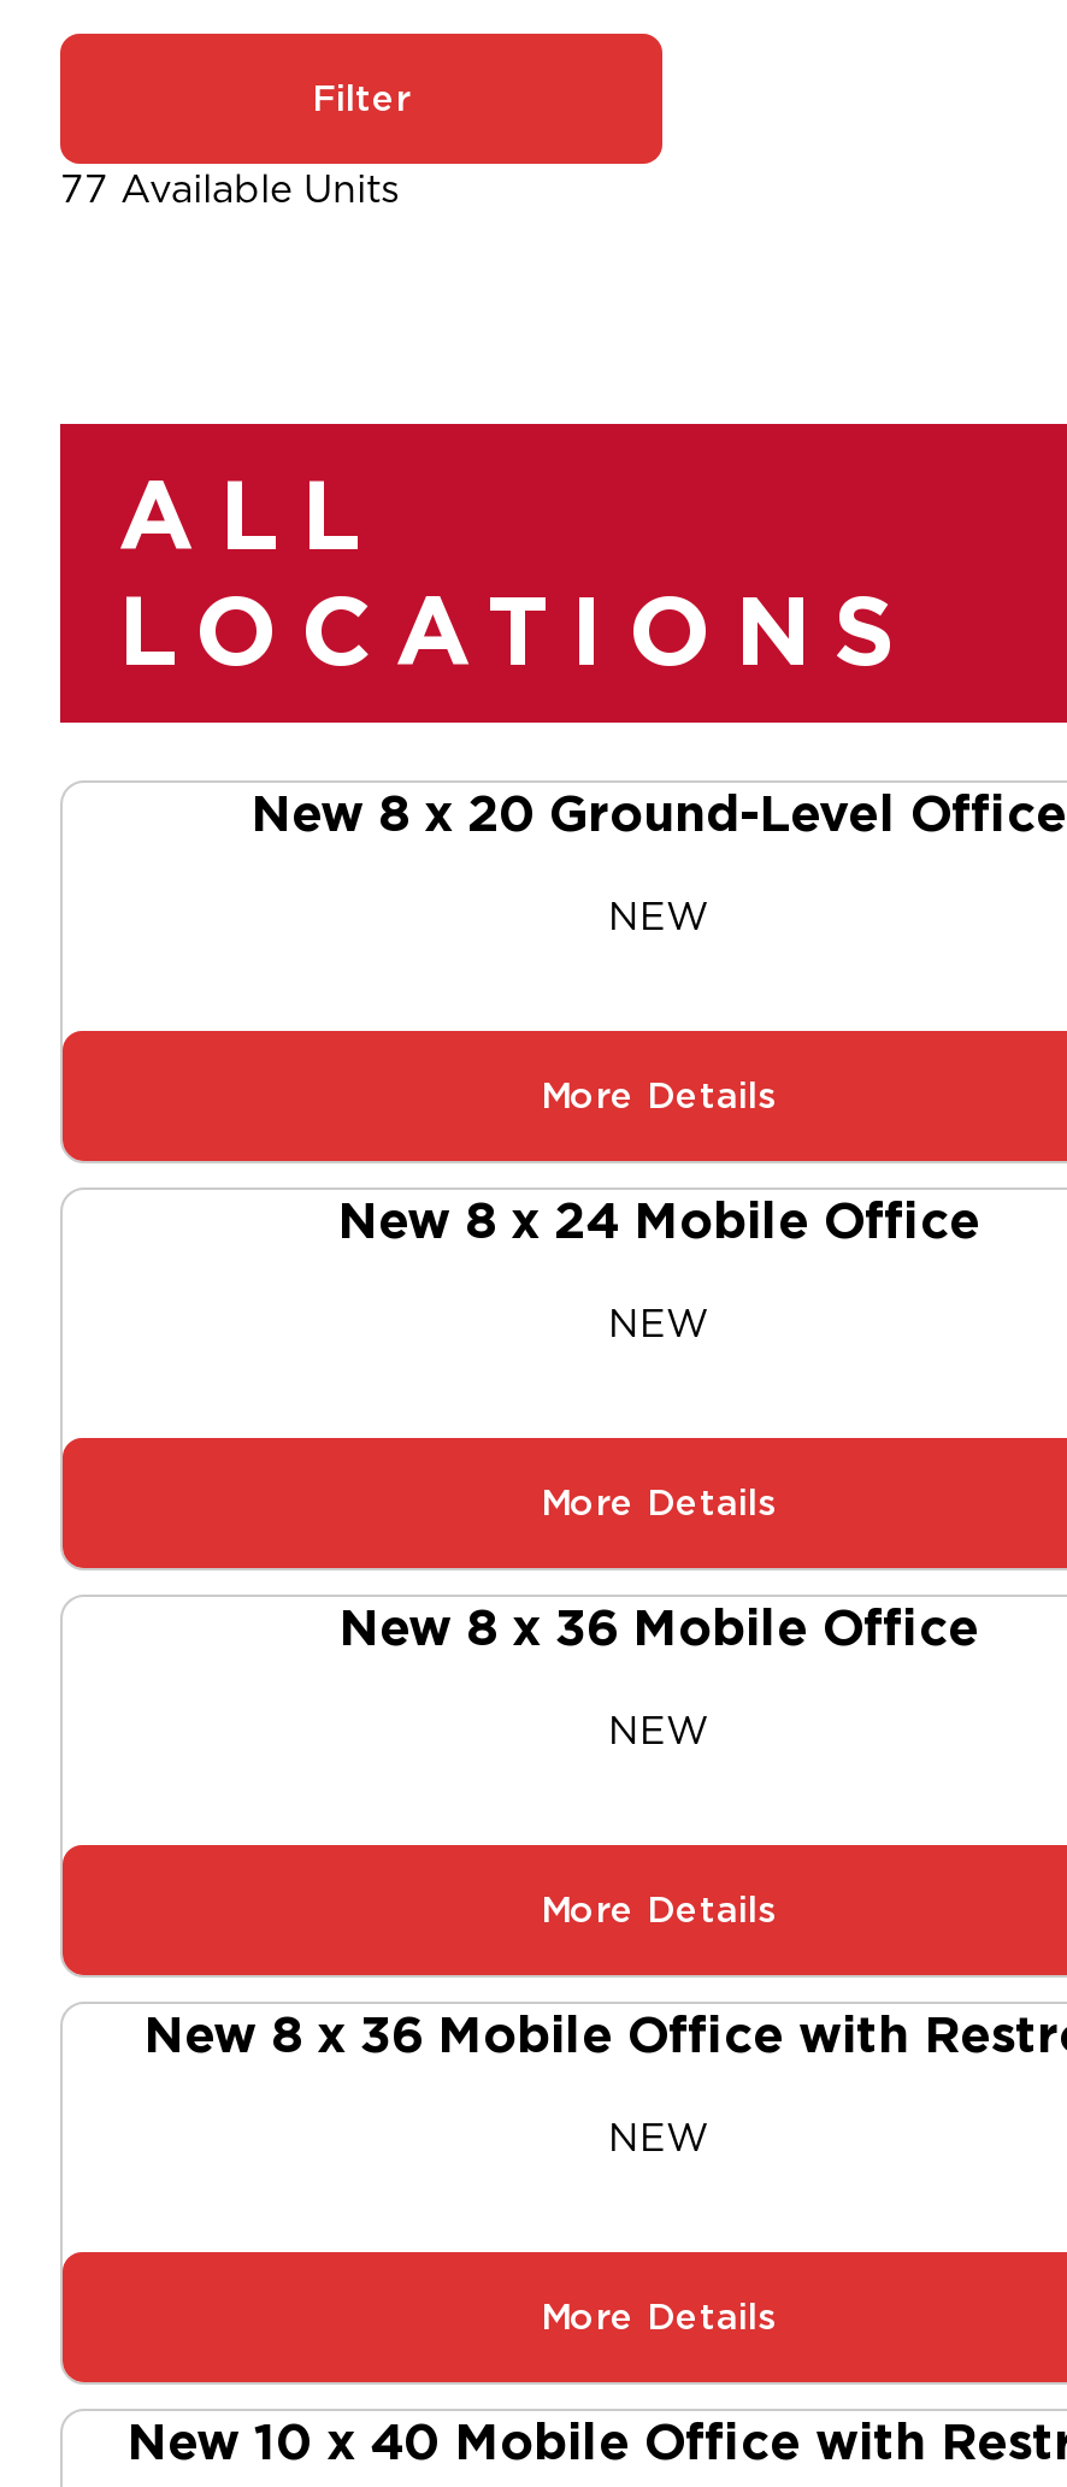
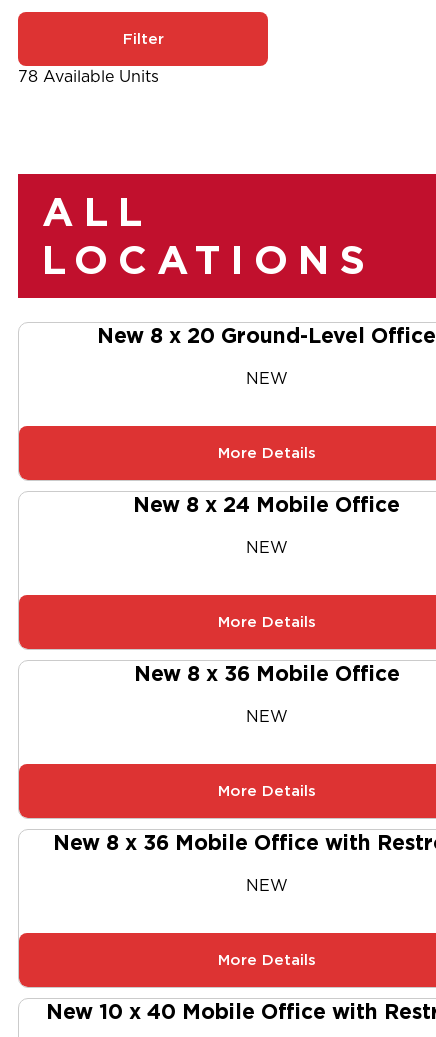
[60,166,400,212] 77 Available Units -> [18,67,159,86] 78 Available Units

